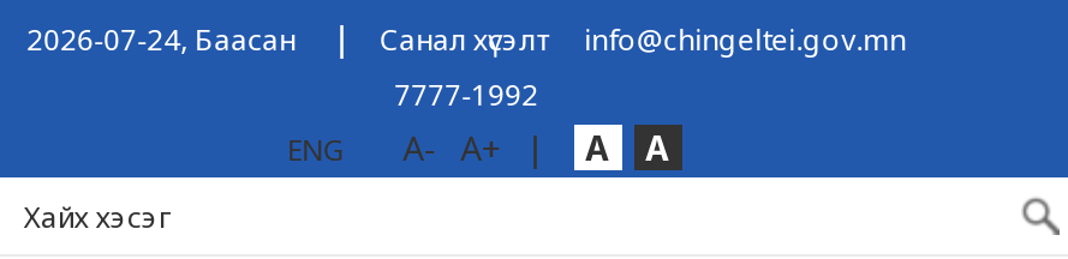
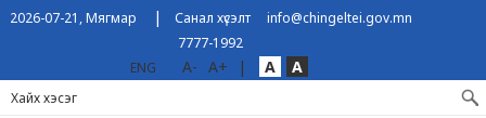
[27,19,296,60] 2026-07-24, Баасан -> [9,9,136,27] 2026-07-21, Мягмар

